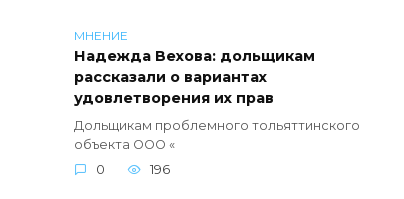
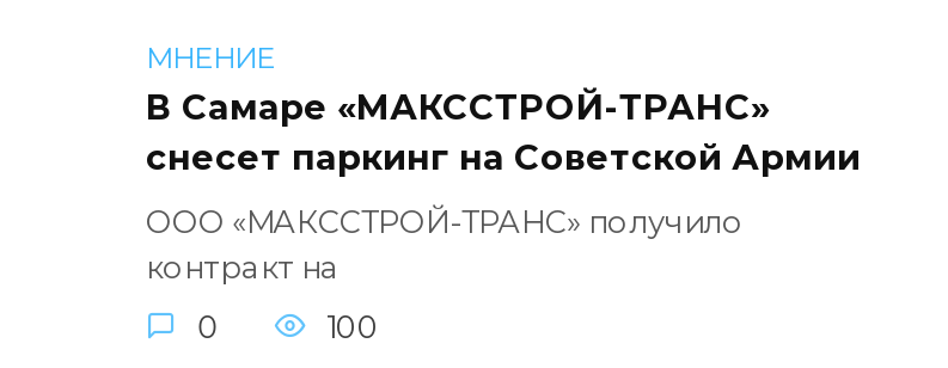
[74,48,315,108] Надежда Вехова: дольщикам | рассказали о вариантах | удовлетворения их прав -> [146,87,861,180] В Самаре «МАКССТРОЙ-ТРАНС» | снесет паркинг на Советской Армии
[74,118,360,152] Дольщикам проблемного тольяттинского | объекта ООО « -> [146,204,744,285] ООО «МАКССТРОЙ-ТРАНС» получило | контракт на
[149,162,169,177] 196 -> [326,309,379,345] 100

